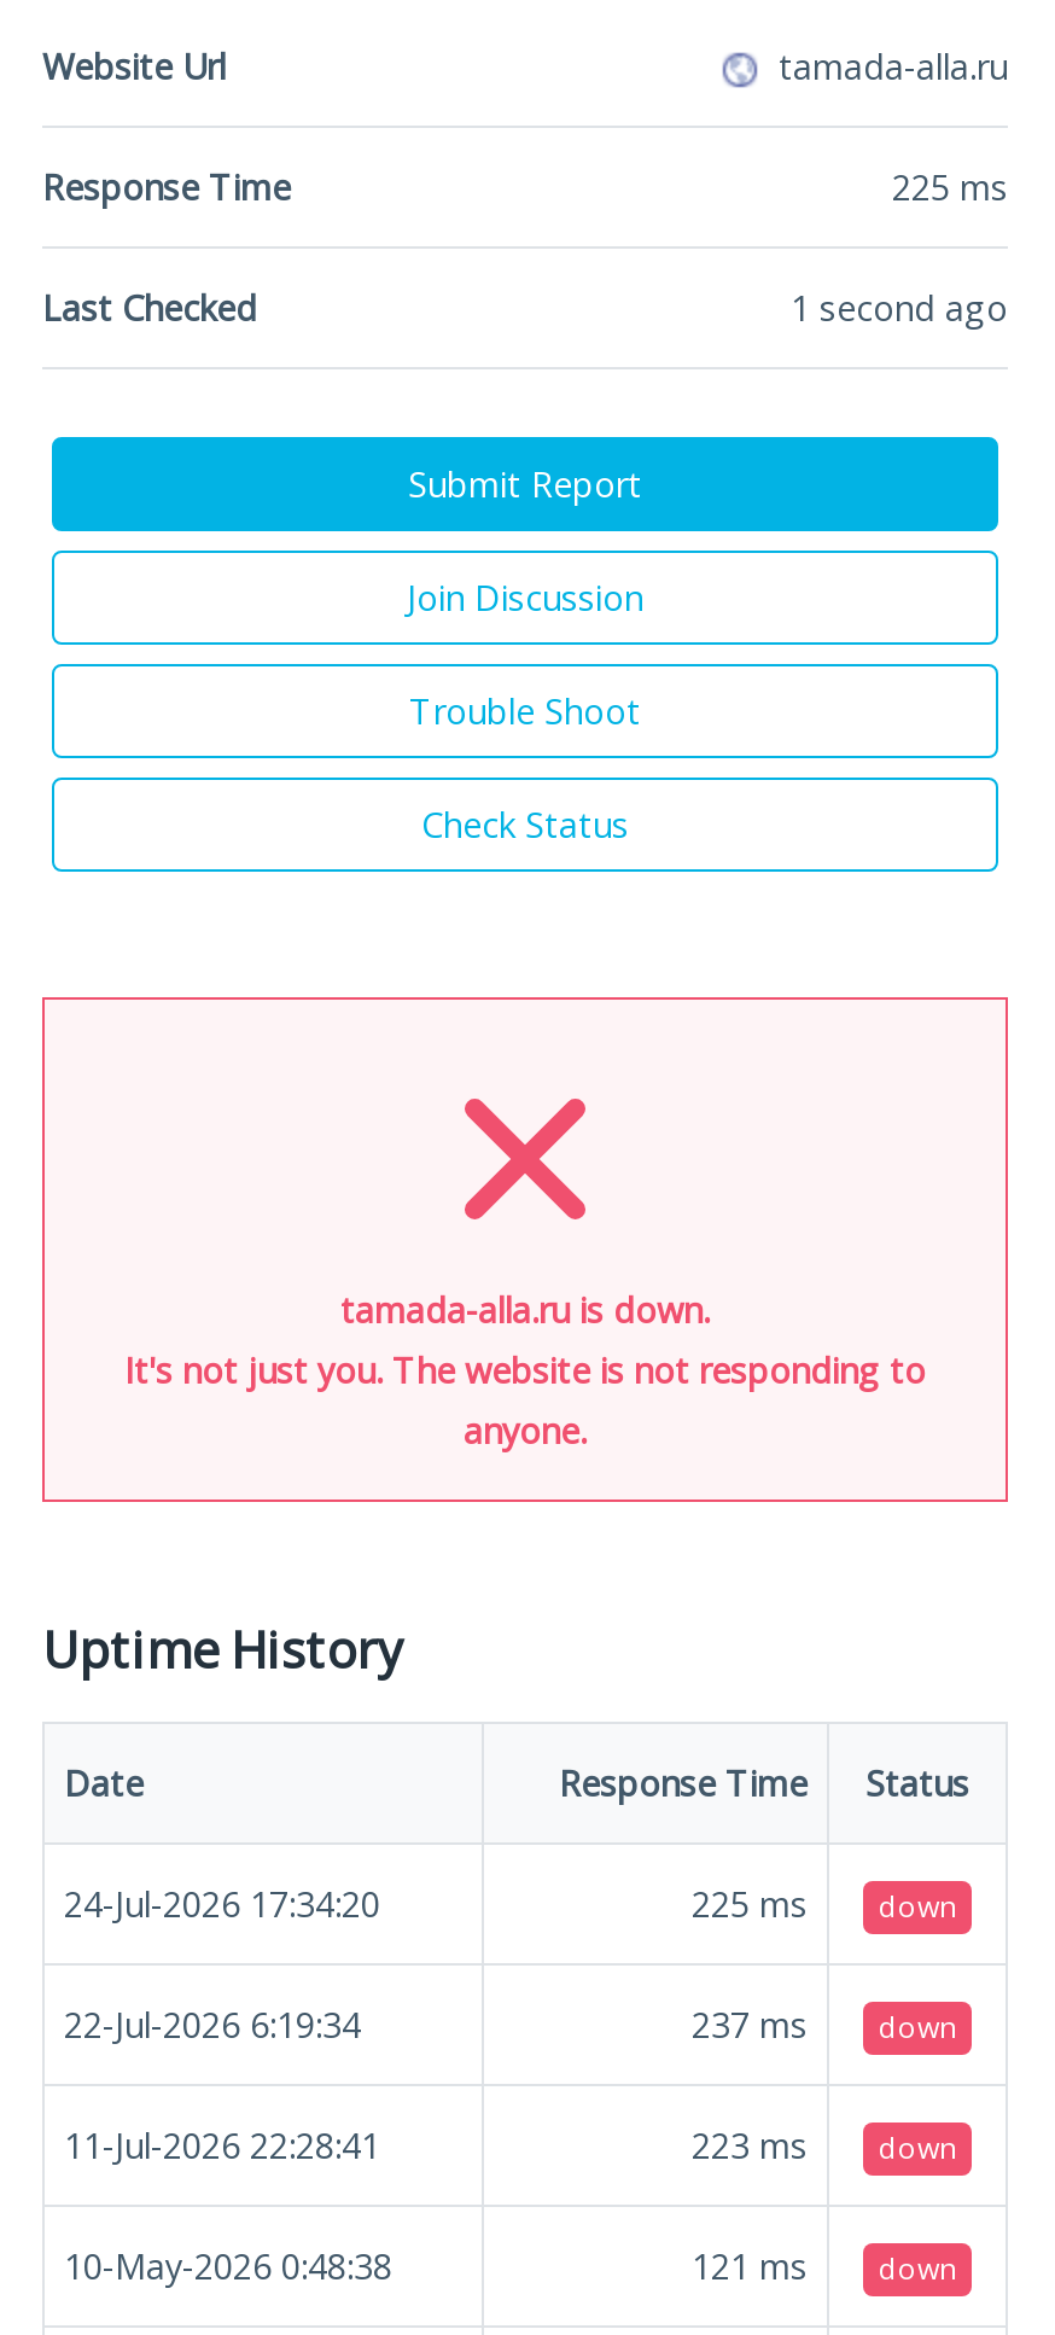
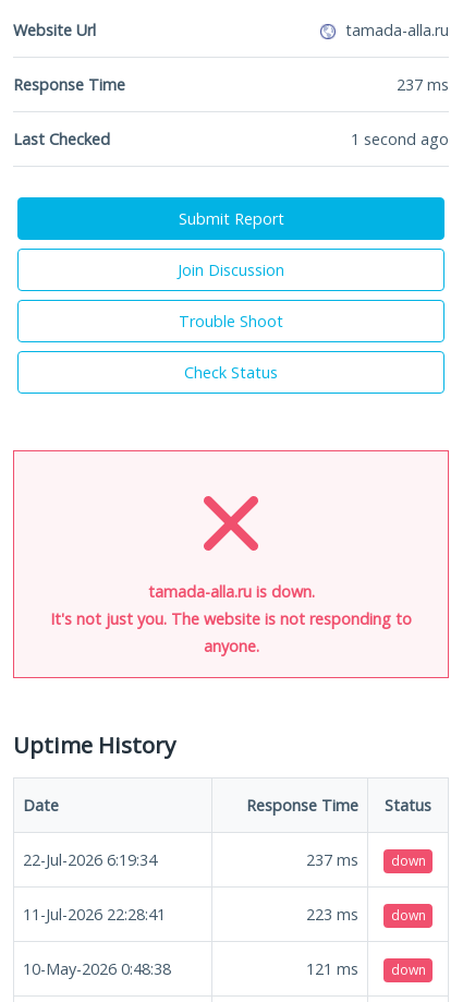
[892,163,1008,209] 225 ms -> [397,74,449,94] 237 ms
[64,1880,956,1926] 24-Jul-2026 17:34:20 | 225 ms | down -> none

